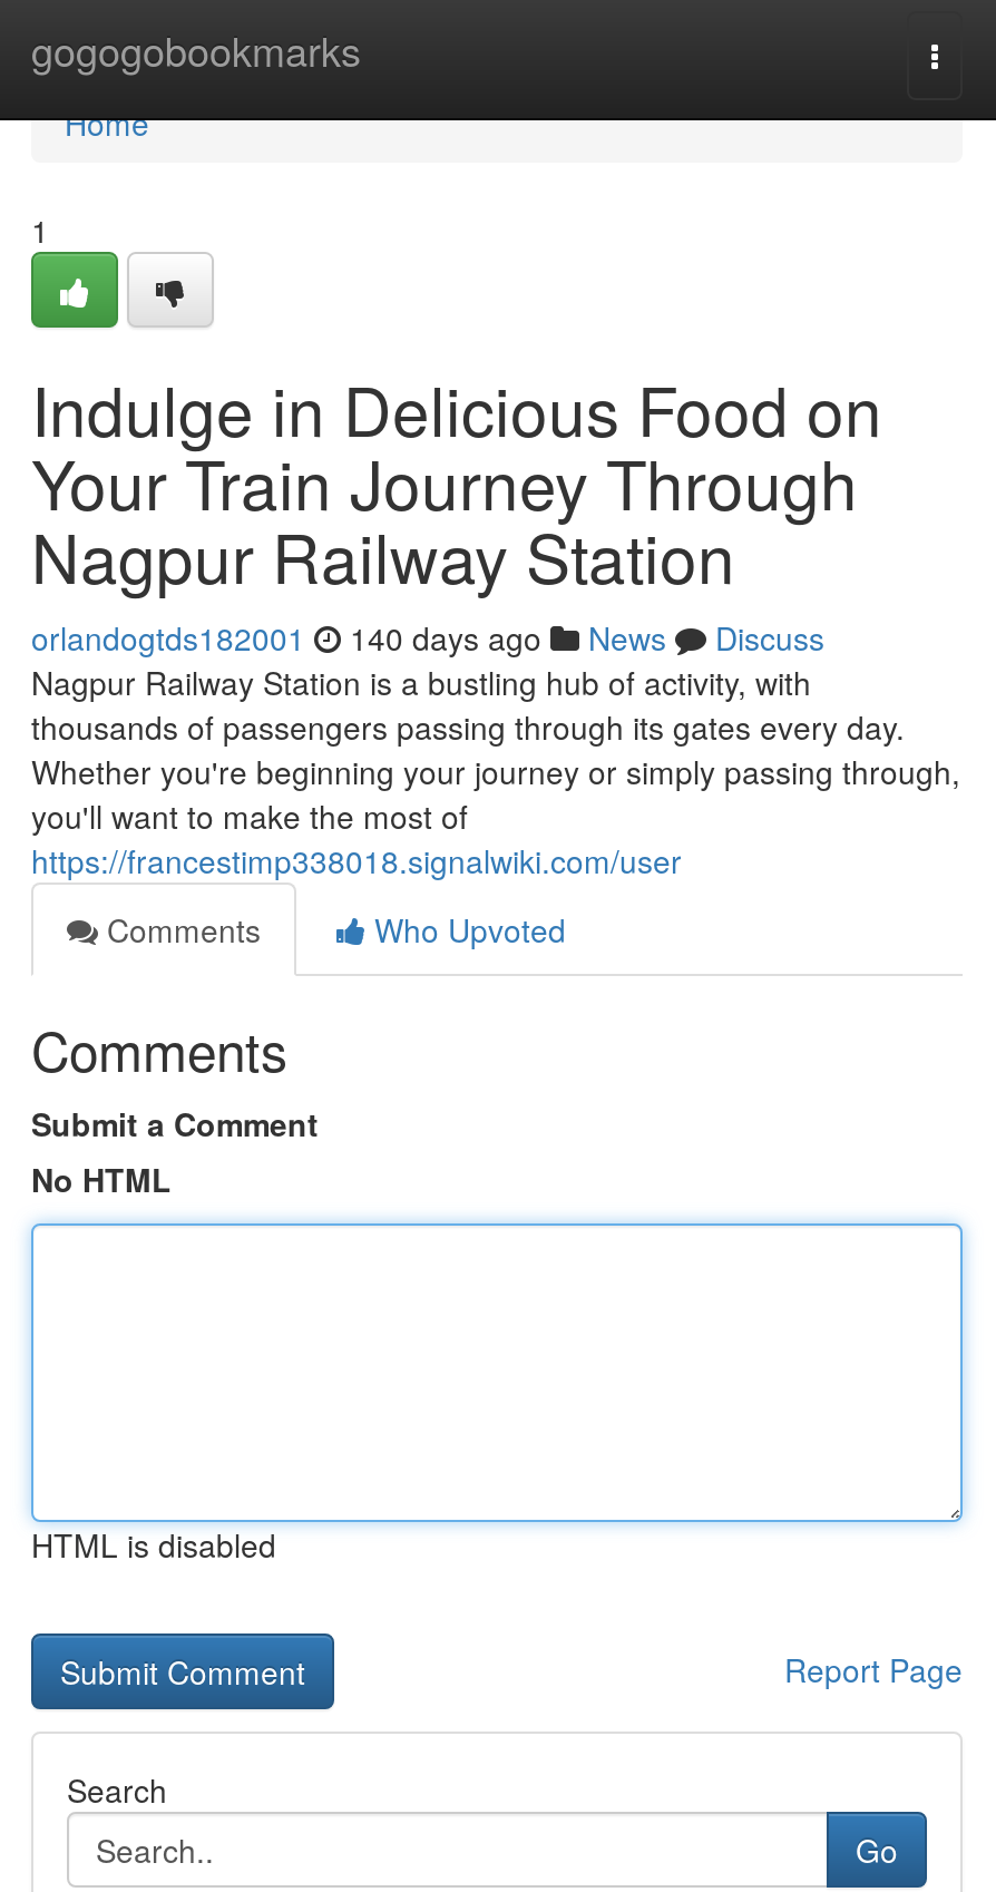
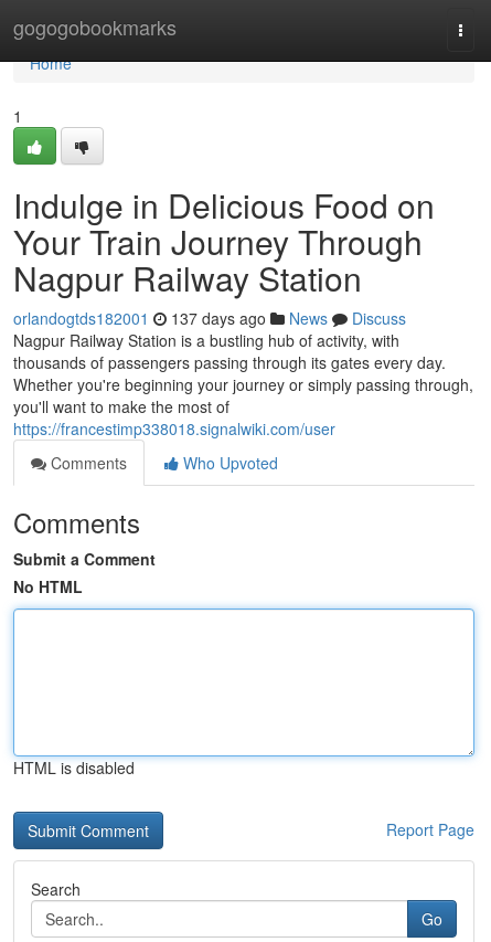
[31,615,824,660] orlandogtds182001 140 days ago News Discuss -> [13,307,406,329] orlandogtds182001 137 days ago News Discuss

